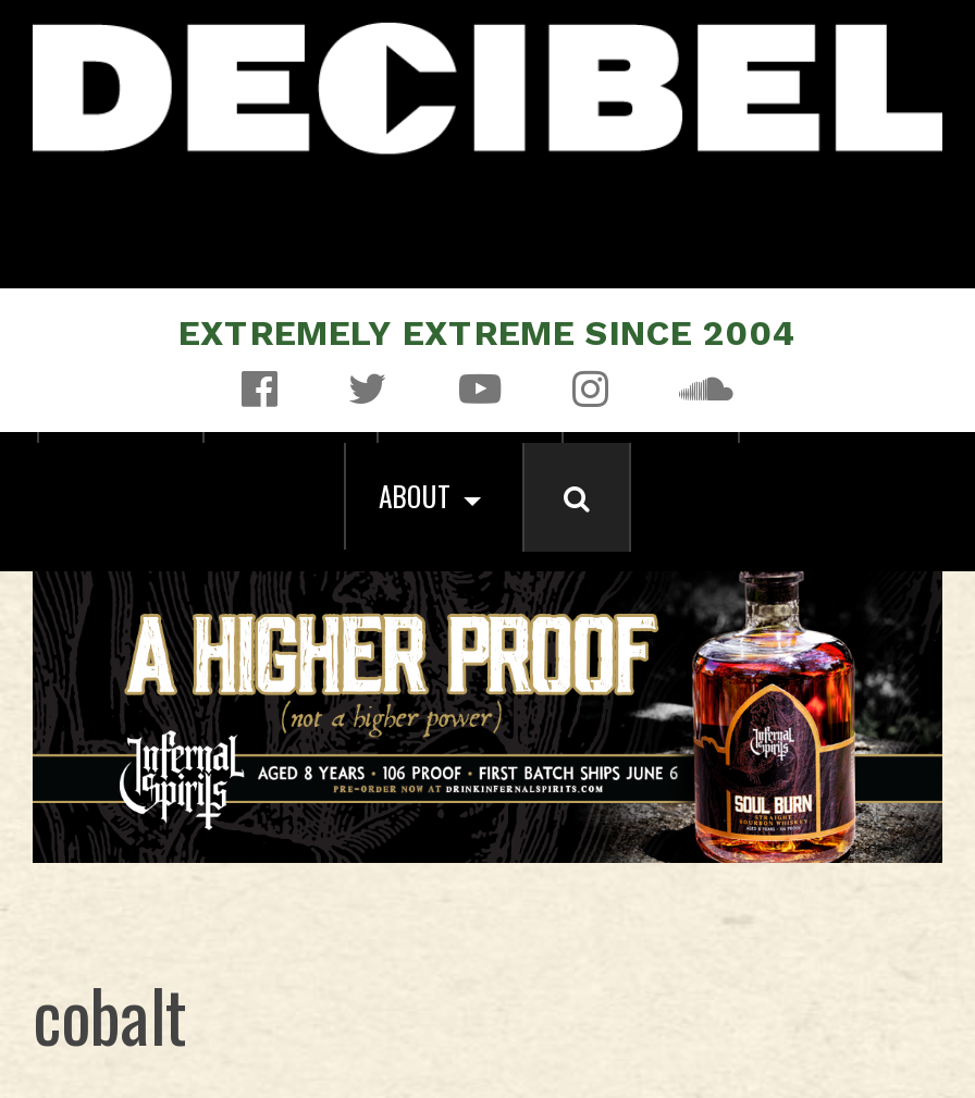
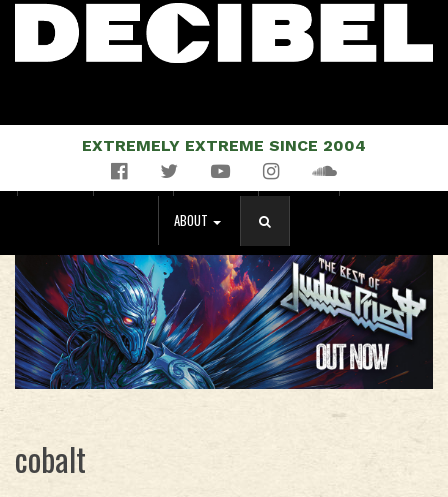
[33,571,942,865] [image] -> [14,254,432,390] [image]

